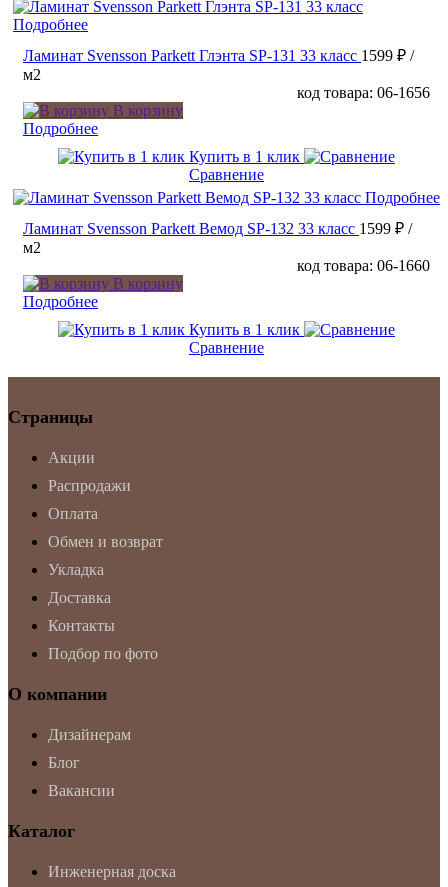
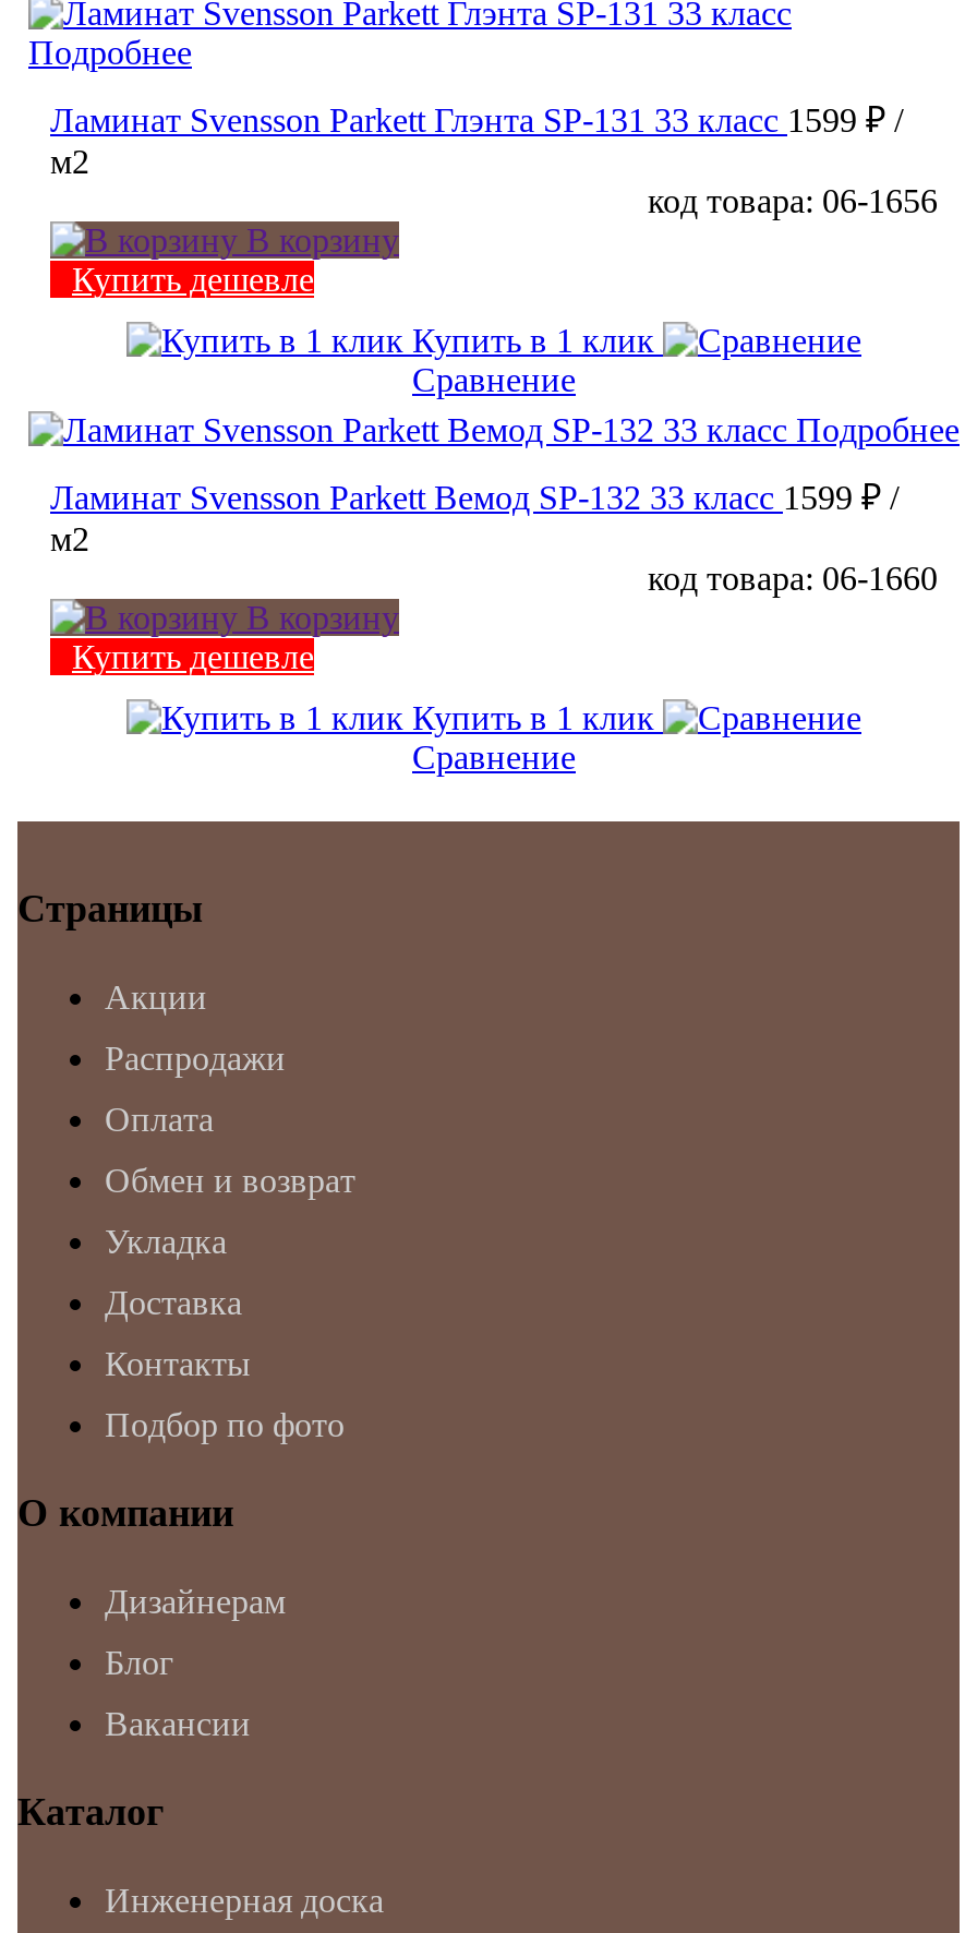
[23,120,98,137] Подробнее -> [72,262,314,299] Купить дешевле
[23,293,98,310] Подробнее -> [72,639,314,676] Купить дешевле

